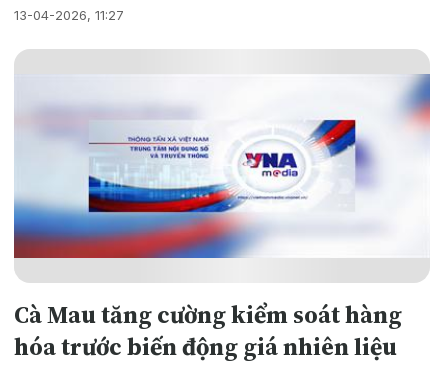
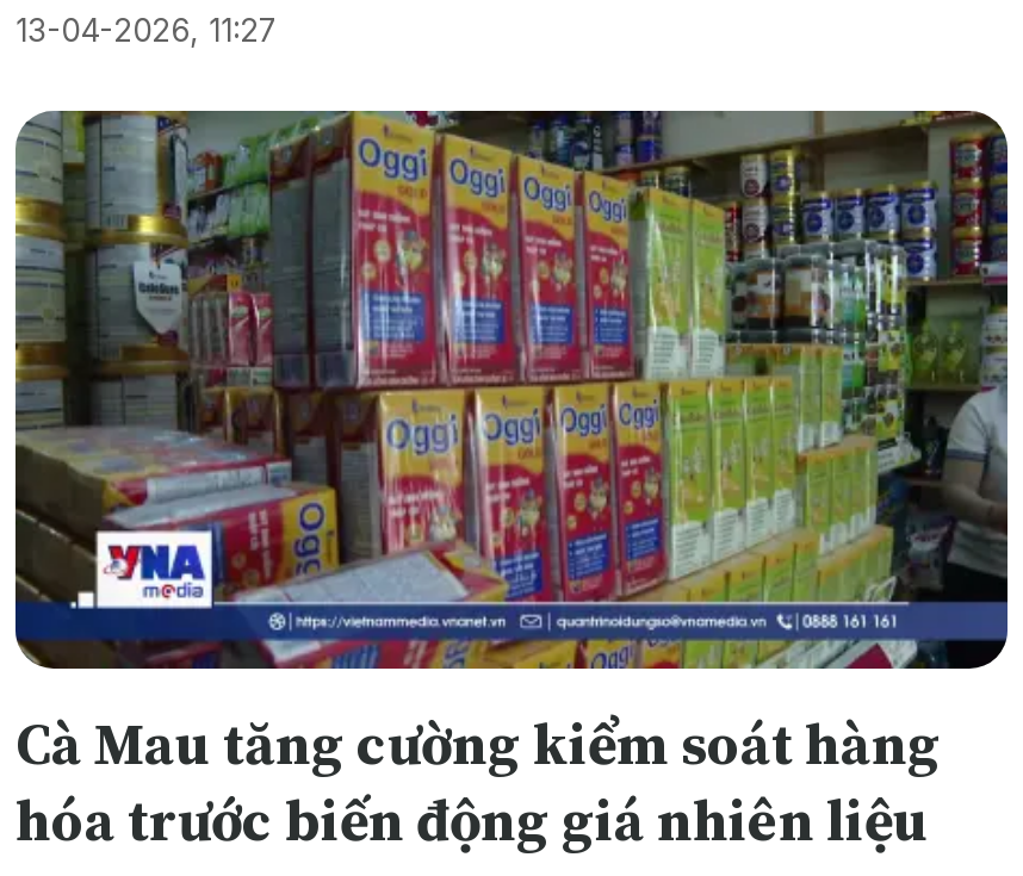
[13,49,431,283] [image] -> [13,108,1010,671] [image]

